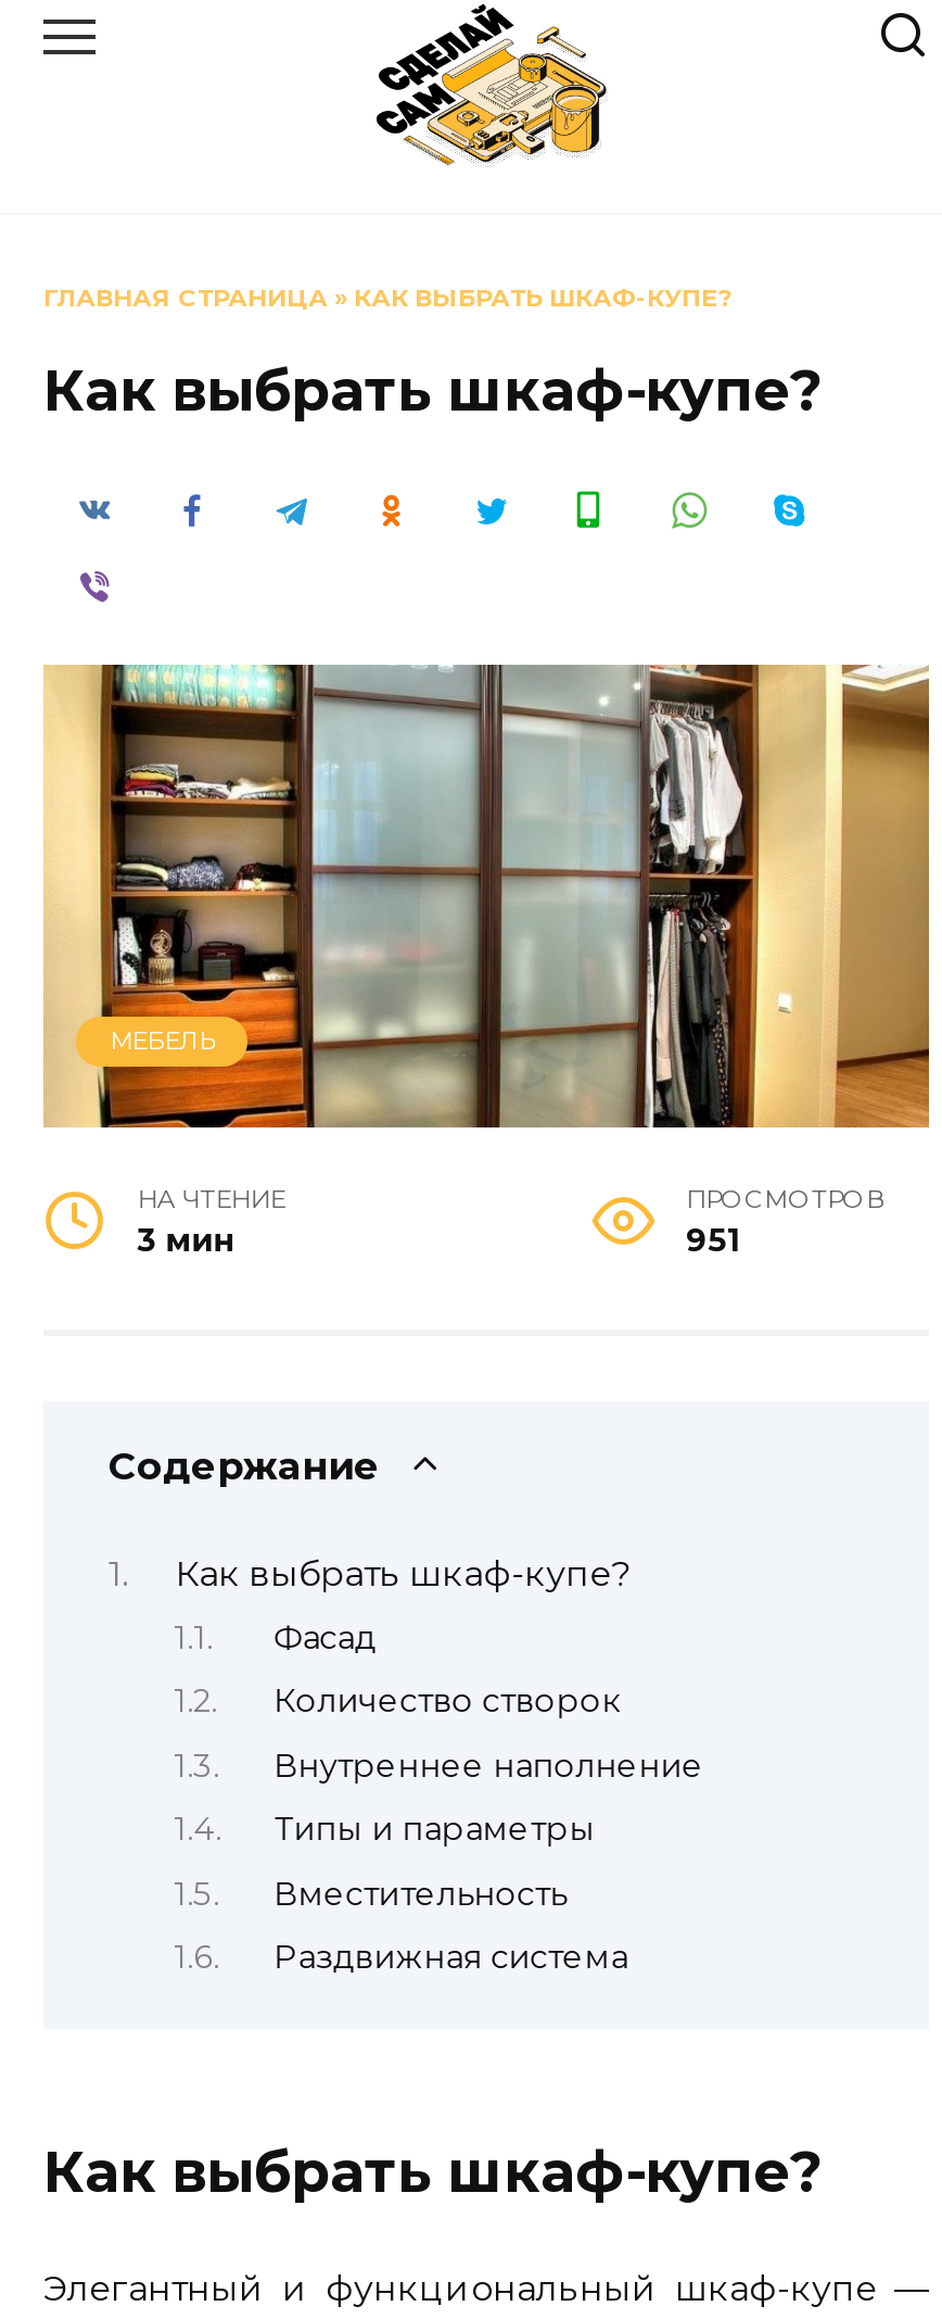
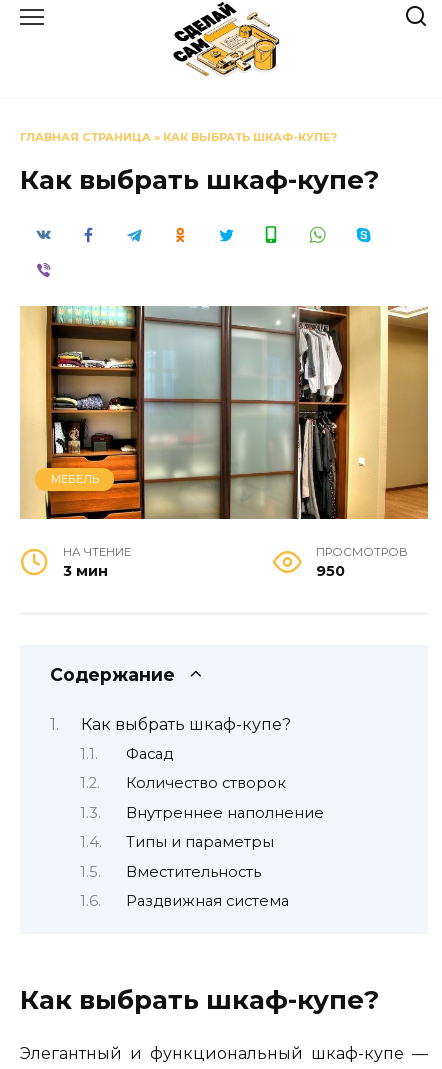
[686,1222,740,1261] 951 -> [316,562,345,580] 950

